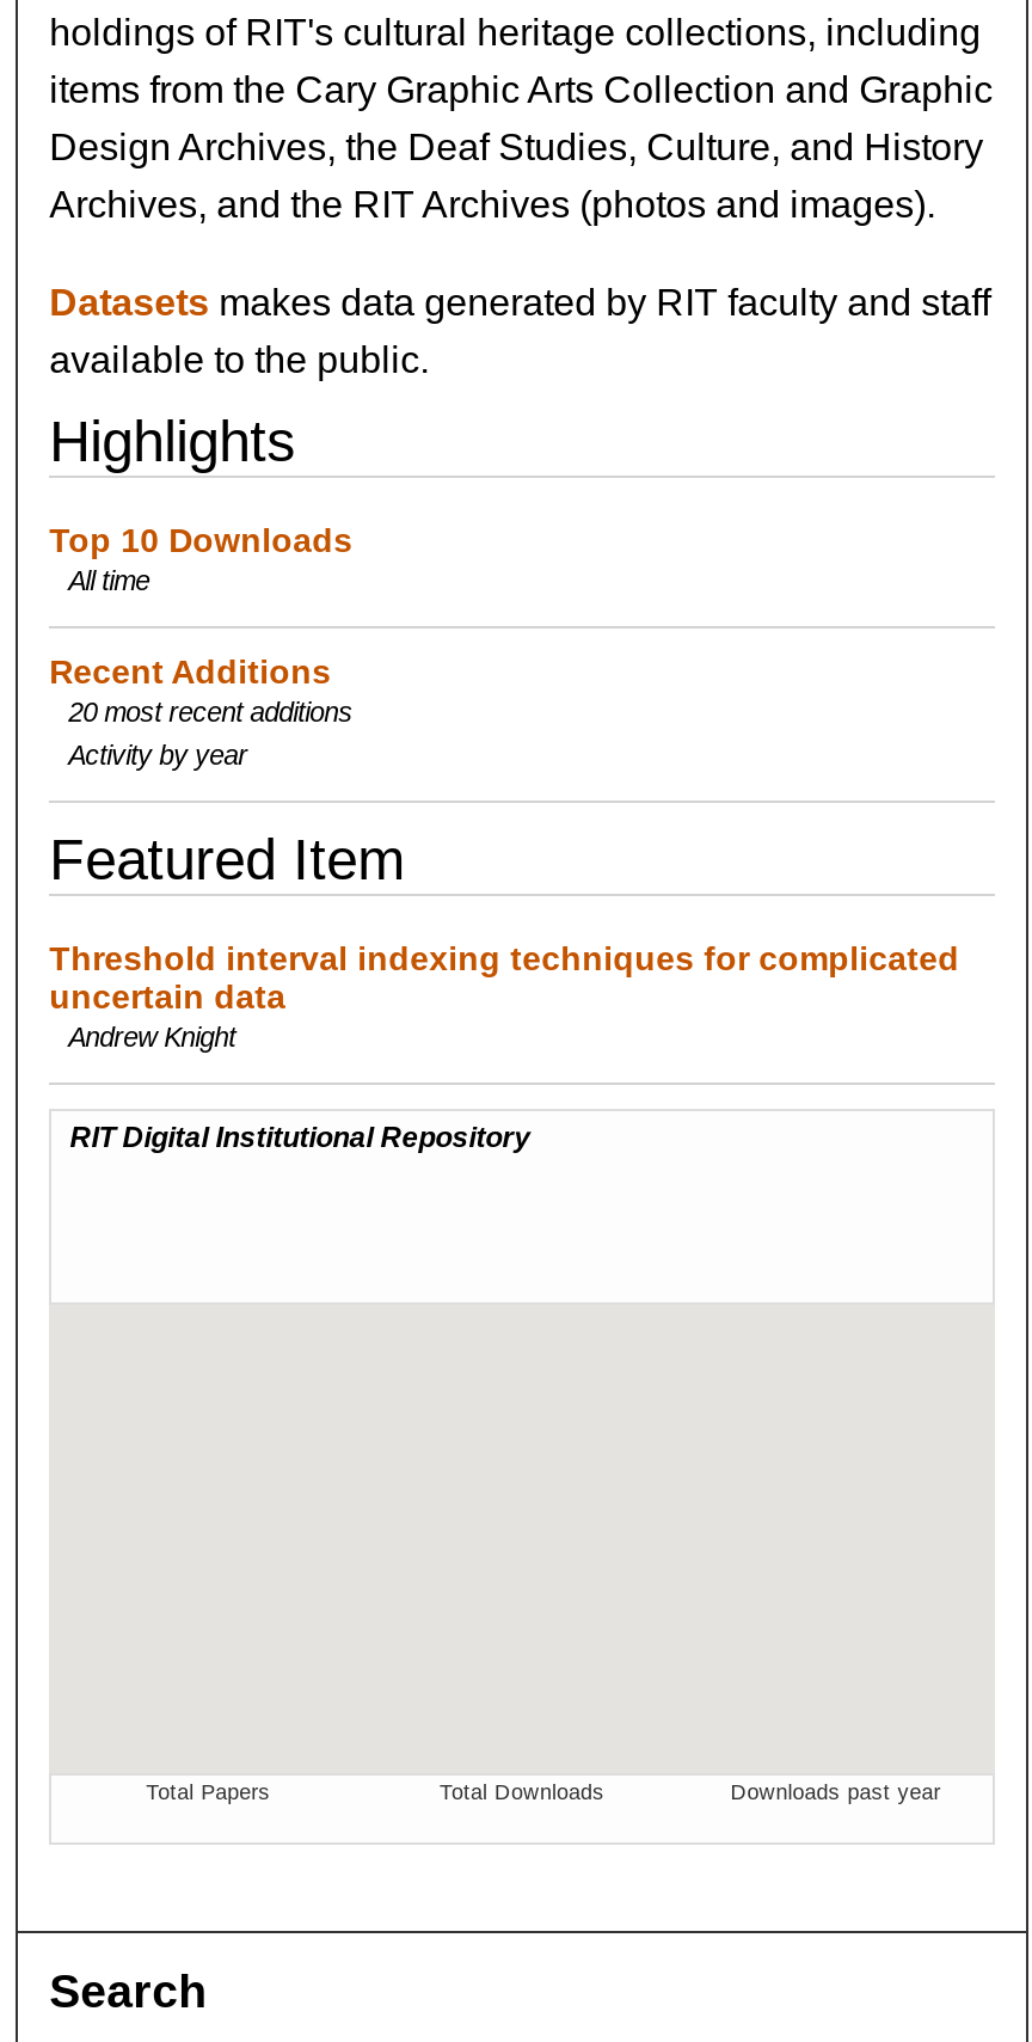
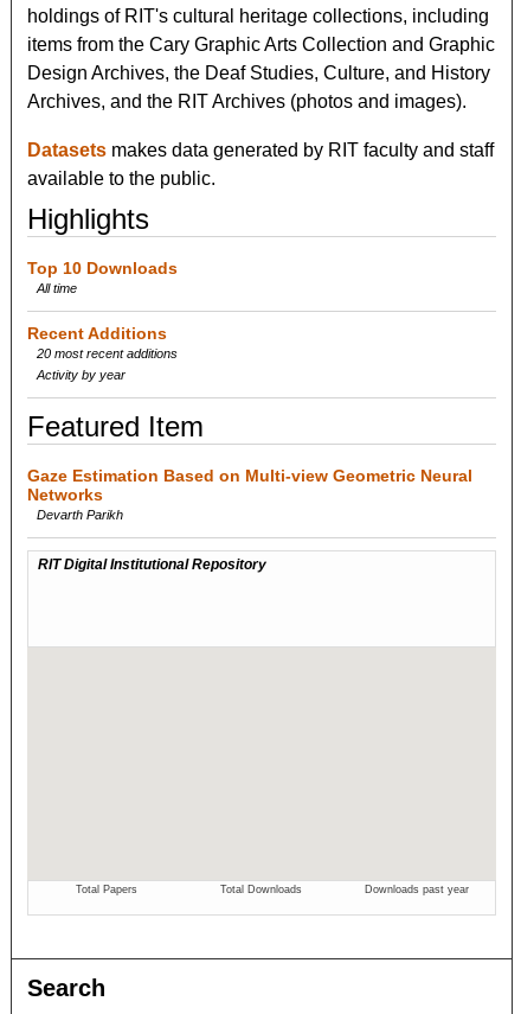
[49,939,959,1051] Threshold interval indexing techniques for complicated | uncertain data | Andrew Knight -> [27,466,473,522] Gaze Estimation Based on Multi-view Geometric Neural | Networks | Devarth Parikh

